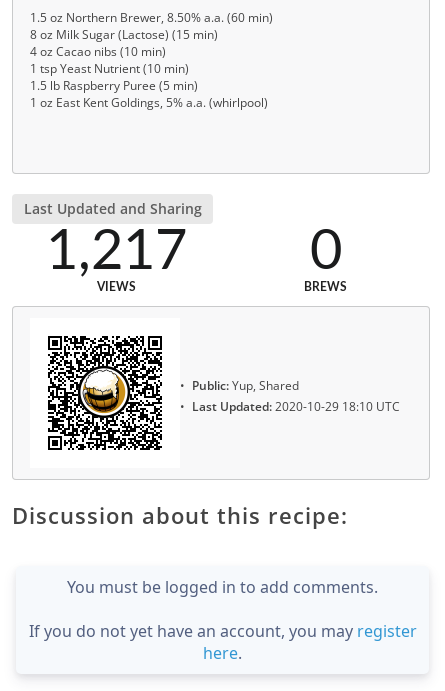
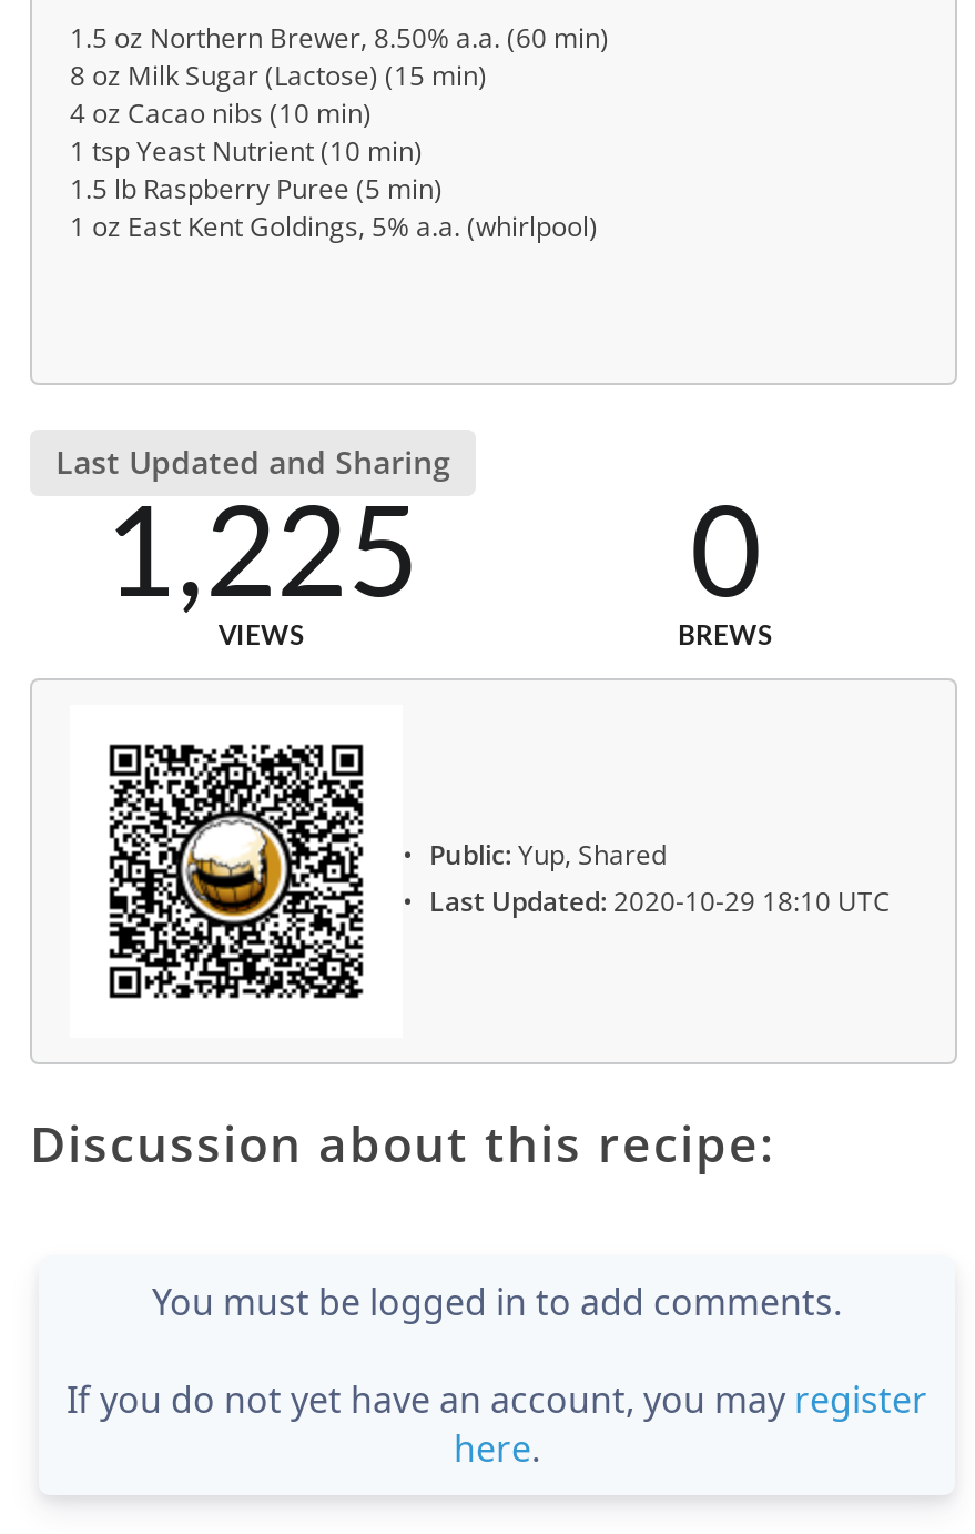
[46,224,187,280] 1,217 -> [105,497,418,621] 1,225

